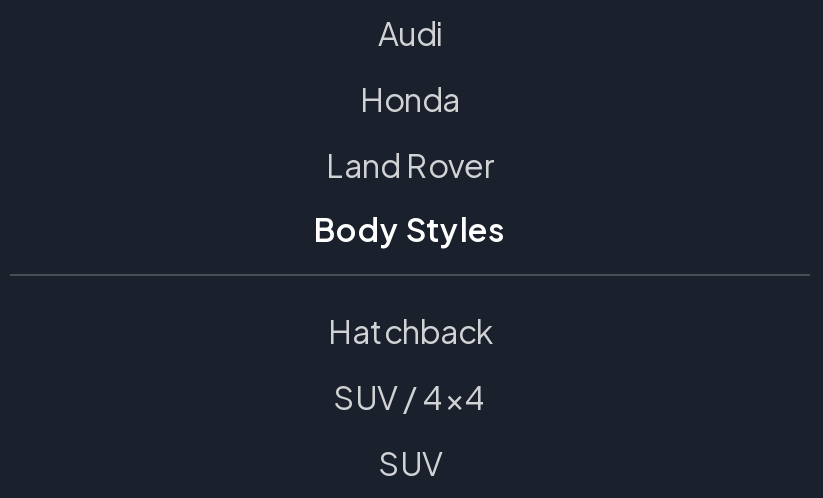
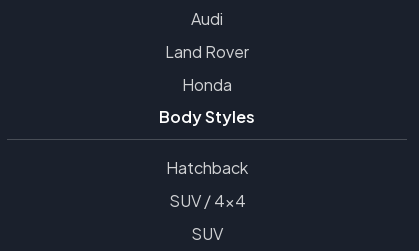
moved [360,78,460,120] -> [182,74,232,95]: Honda
moved [326,144,494,186] -> [165,41,249,62]: Land Rover

